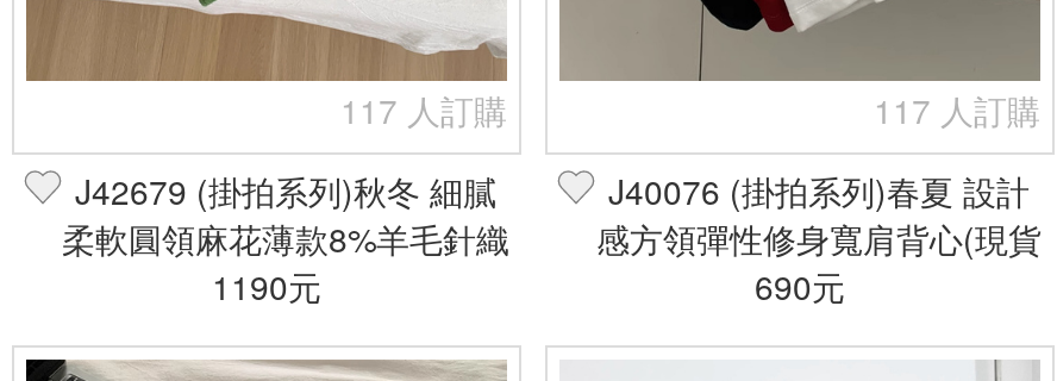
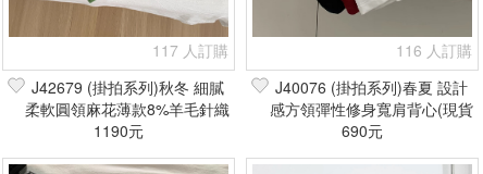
[874,86,1040,134] 117 人訂購 -> [396,39,472,61] 116 人訂購

